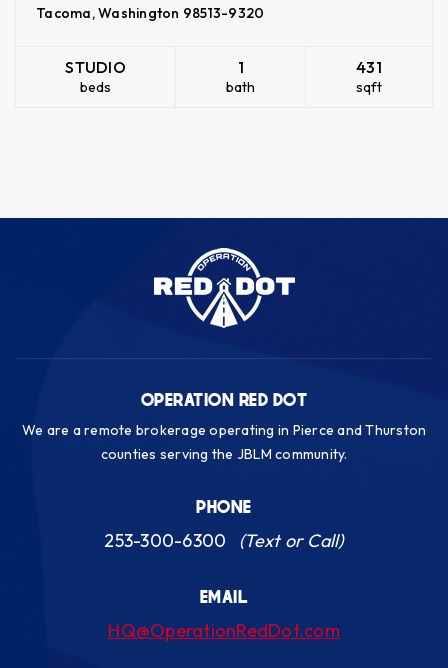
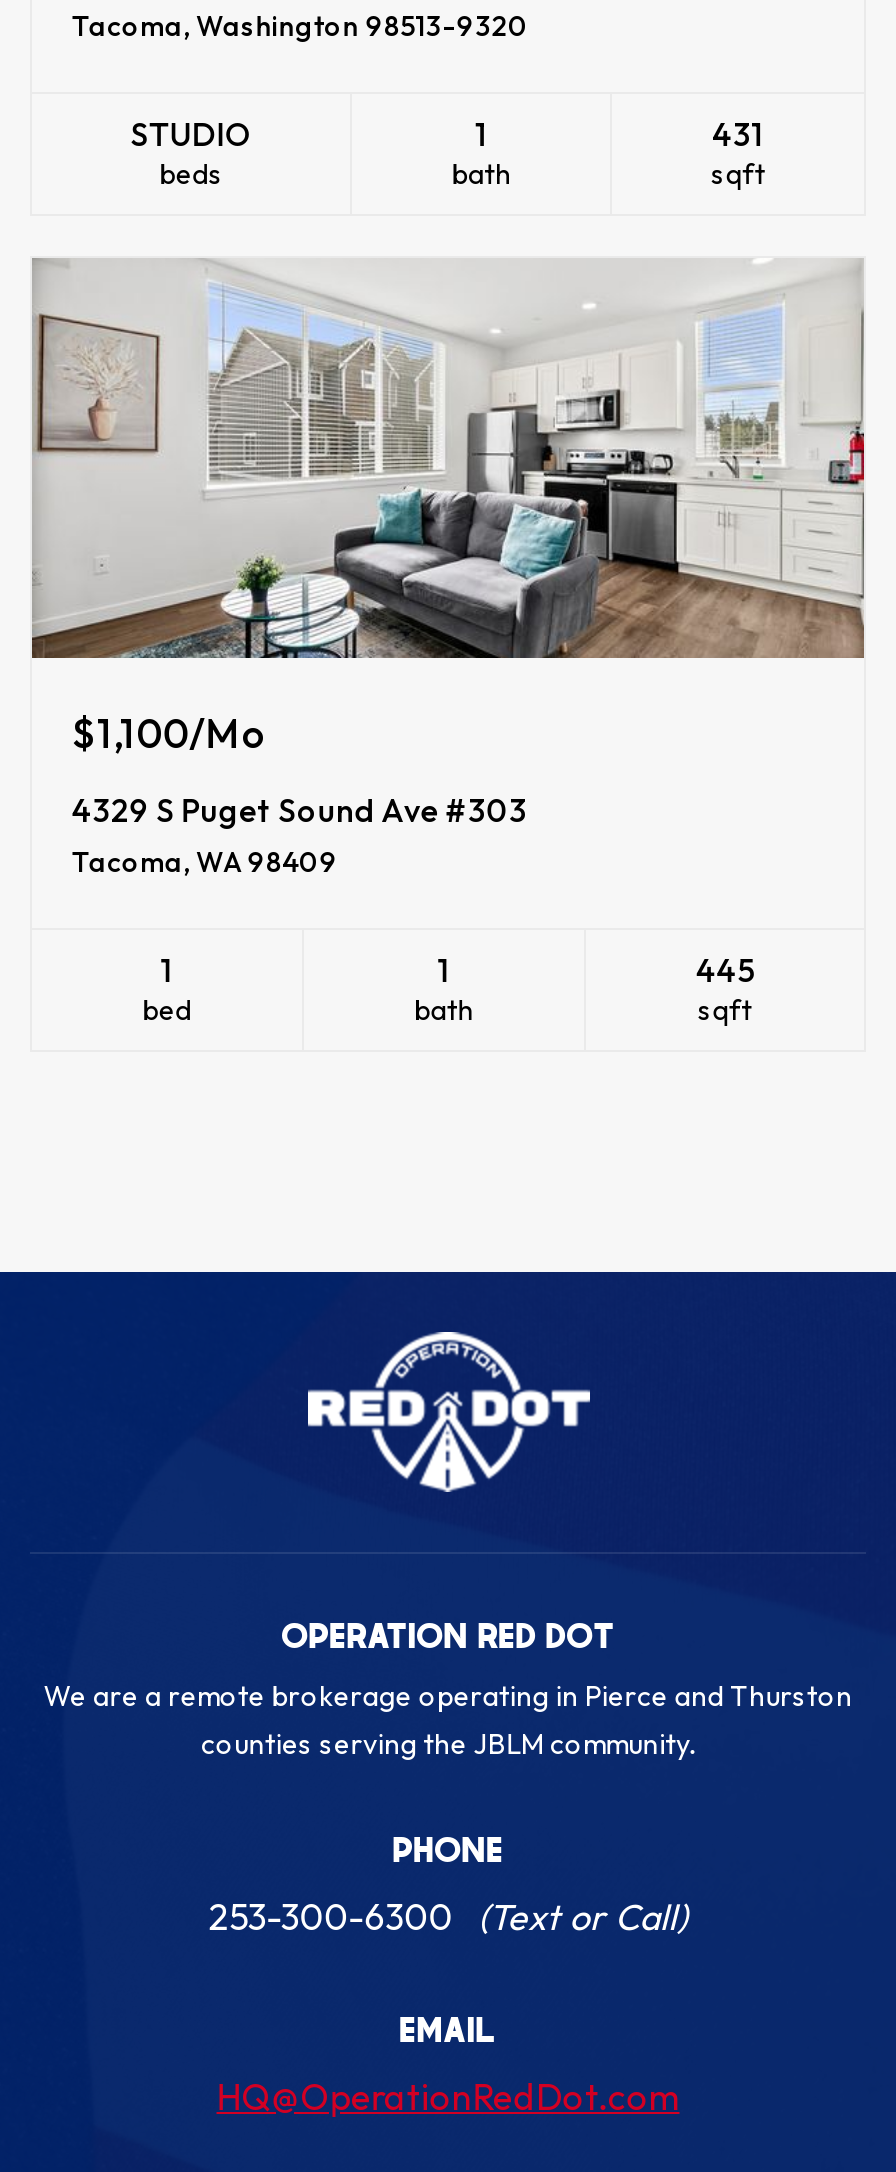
none -> [30,256,866,1028] [image] | $1,100/Mo | 4329 S Puget Sound Ave #303 | Tacoma, WA 98409 | 1 | bed
none -> [414,950,474,1028] 1 | bath
none -> [696,950,754,1028] 445 | sqft

